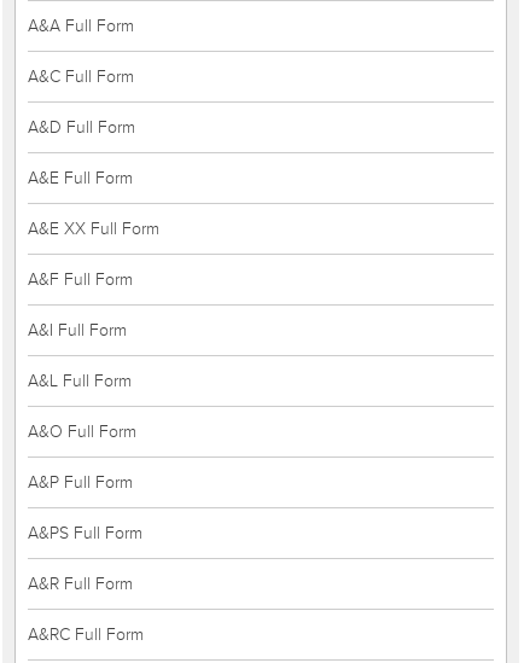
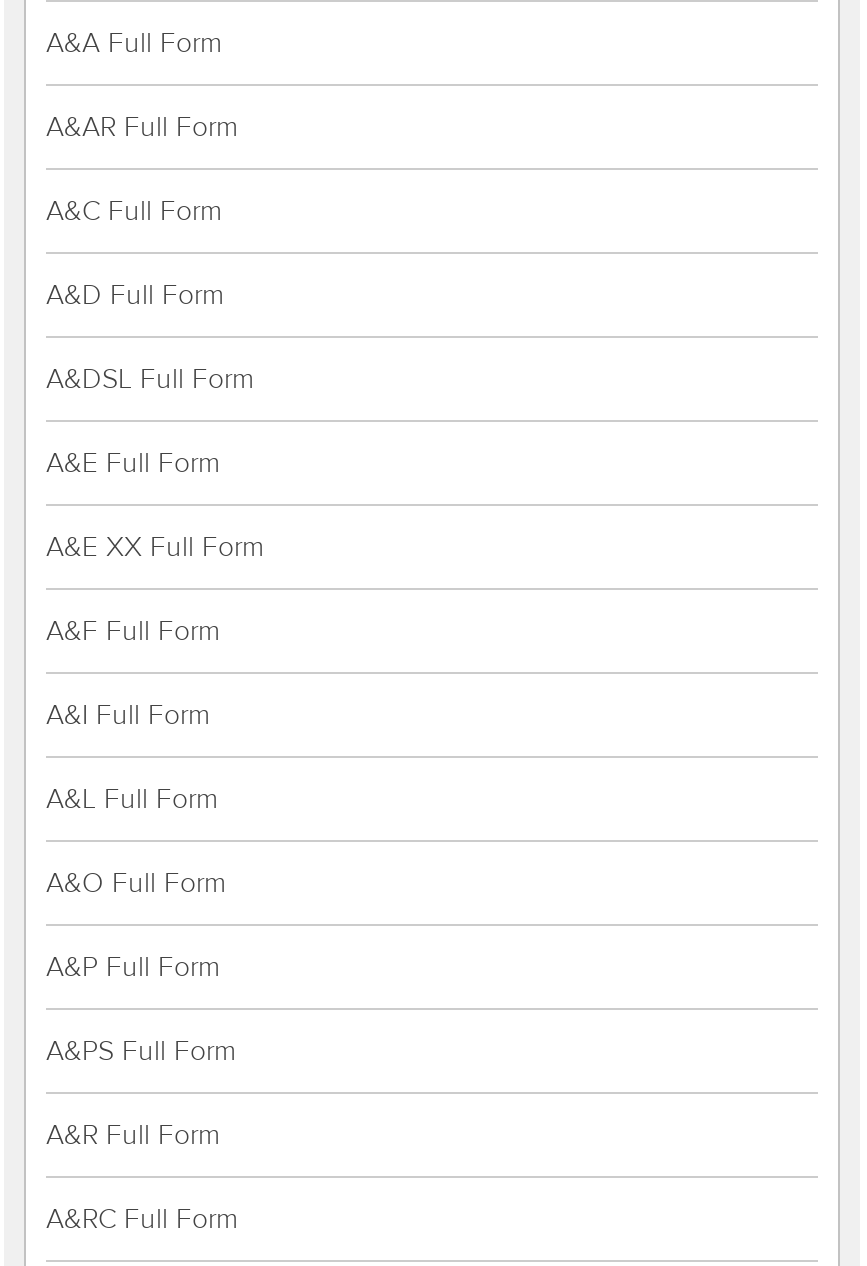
none -> [46,110,238,144] A&AR Full Form
none -> [46,362,254,396] A&DSL Full Form

